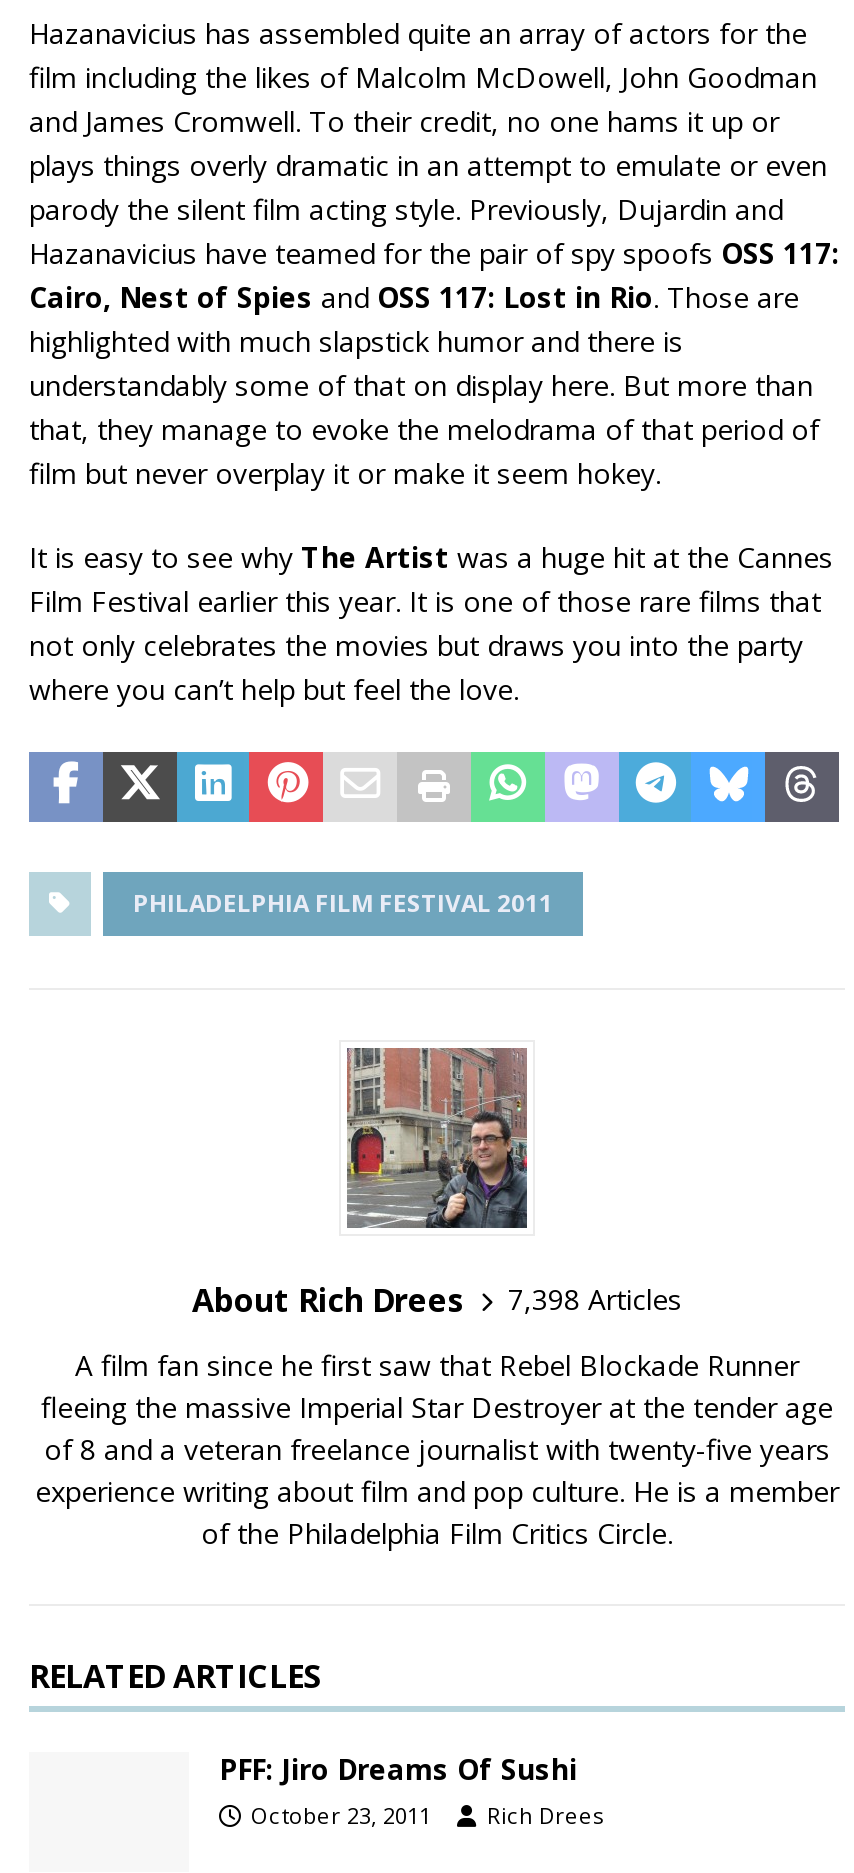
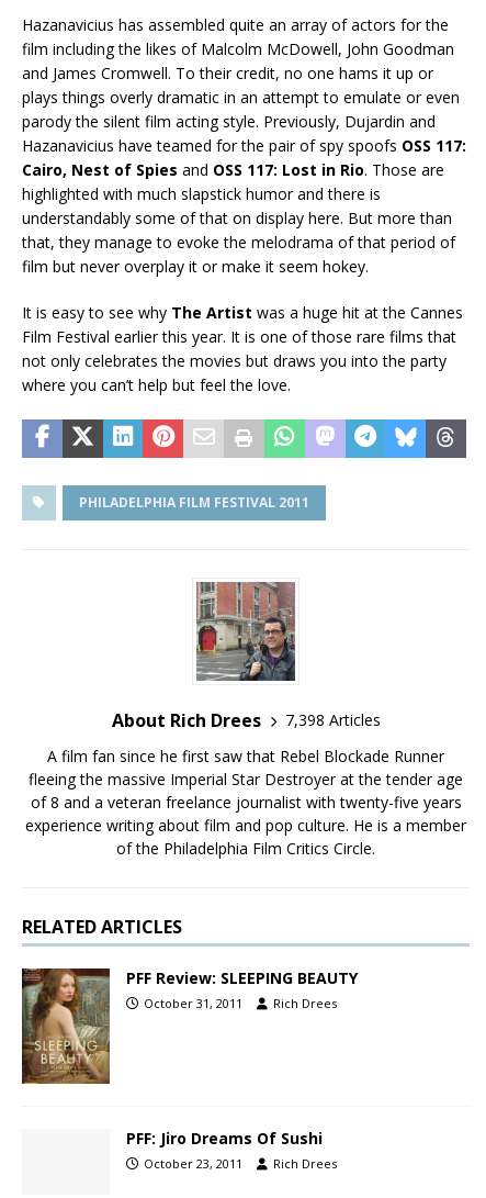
none -> [21,967,358,1085] [image] | PFF Review: SLEEPING BEAUTY | October 31, 2011 | Rich Drees

